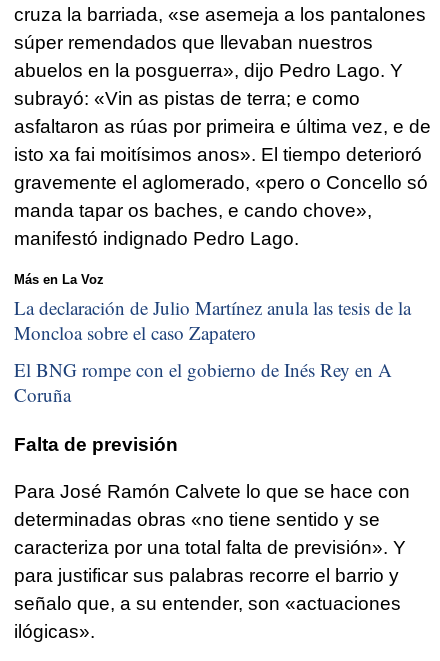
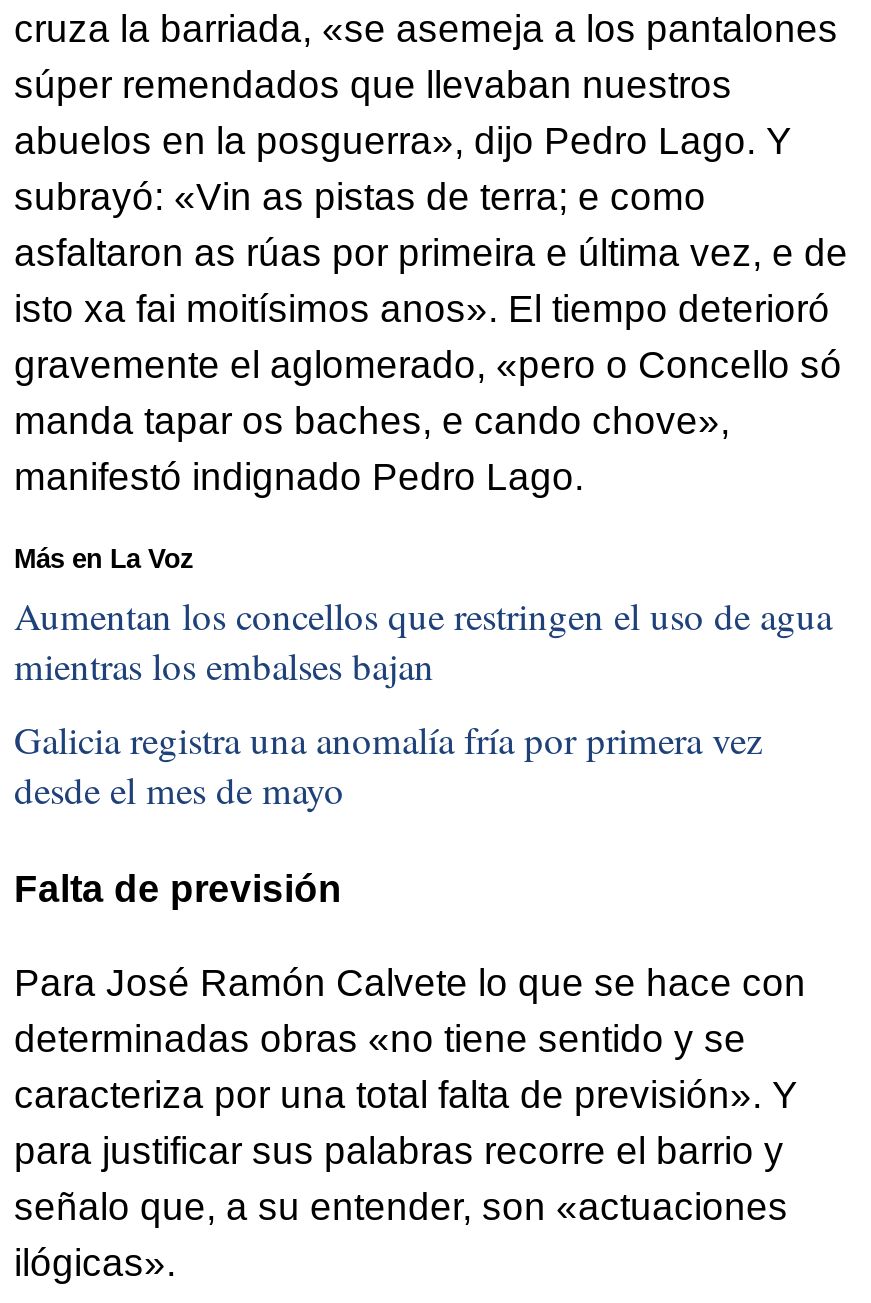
[14,295,411,345] La declaración de Julio Martínez anula las tesis de la | Moncloa sobre el caso Zapatero -> [14,589,832,689] Aumentan los concellos que restringen el uso de agua | mientras los embalses bajan
[14,357,392,407] El BNG rompe con el gobierno de Inés Rey en A | Coruña -> [14,714,762,814] Galicia registra una anomalía fría por primera vez | desde el mes de mayo

